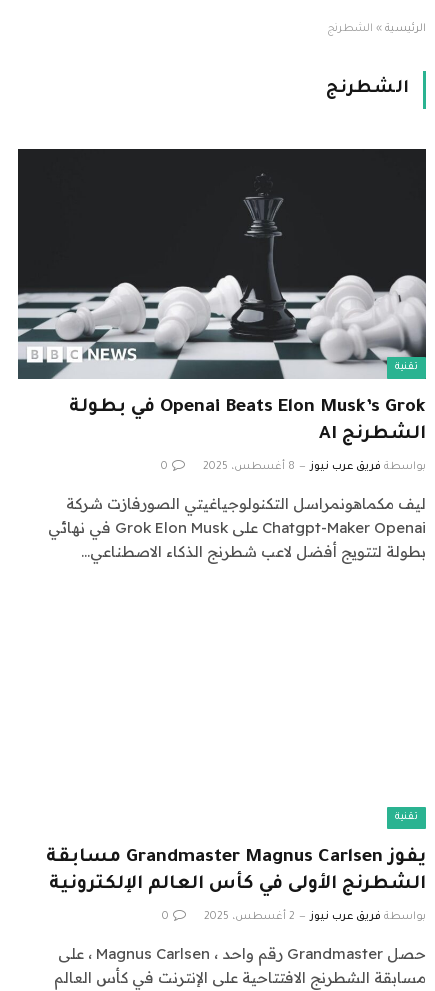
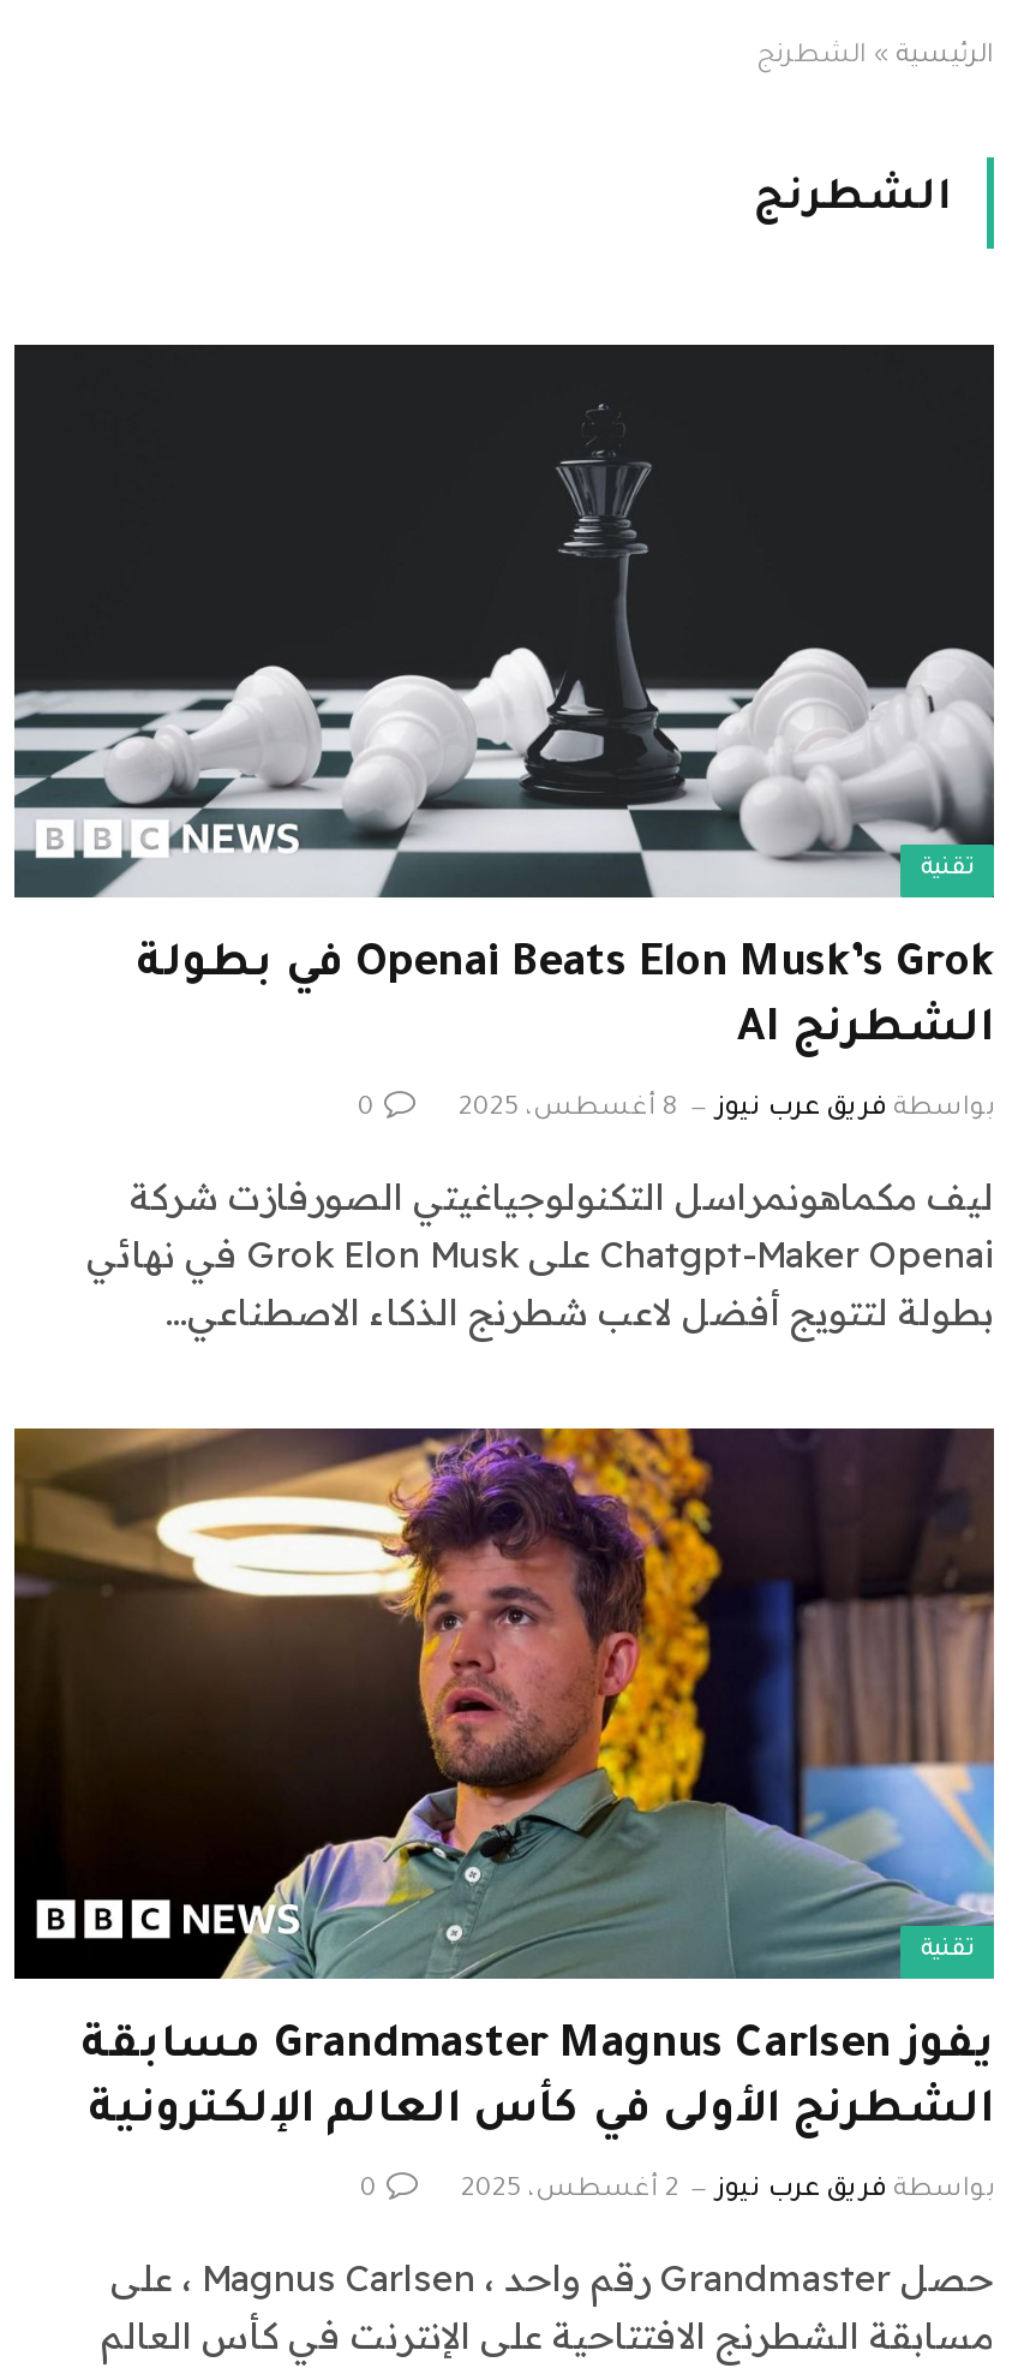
none -> [12,1426,996,1981] [image]

